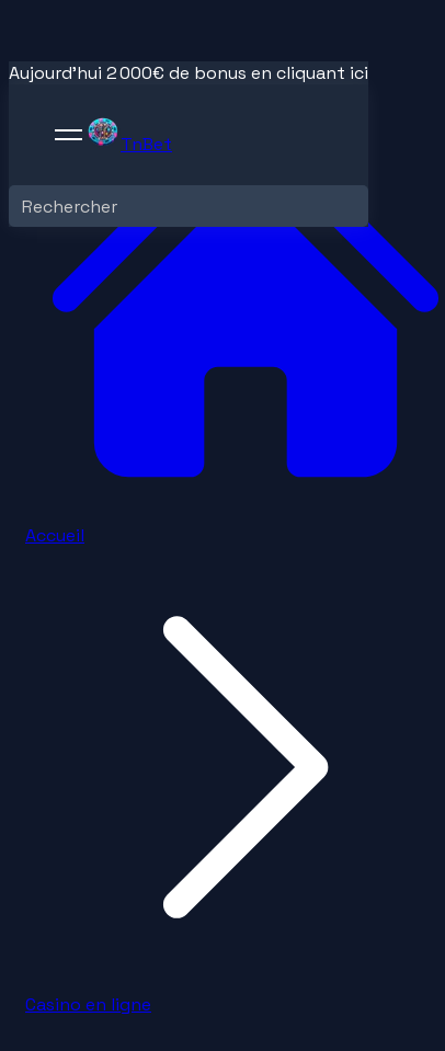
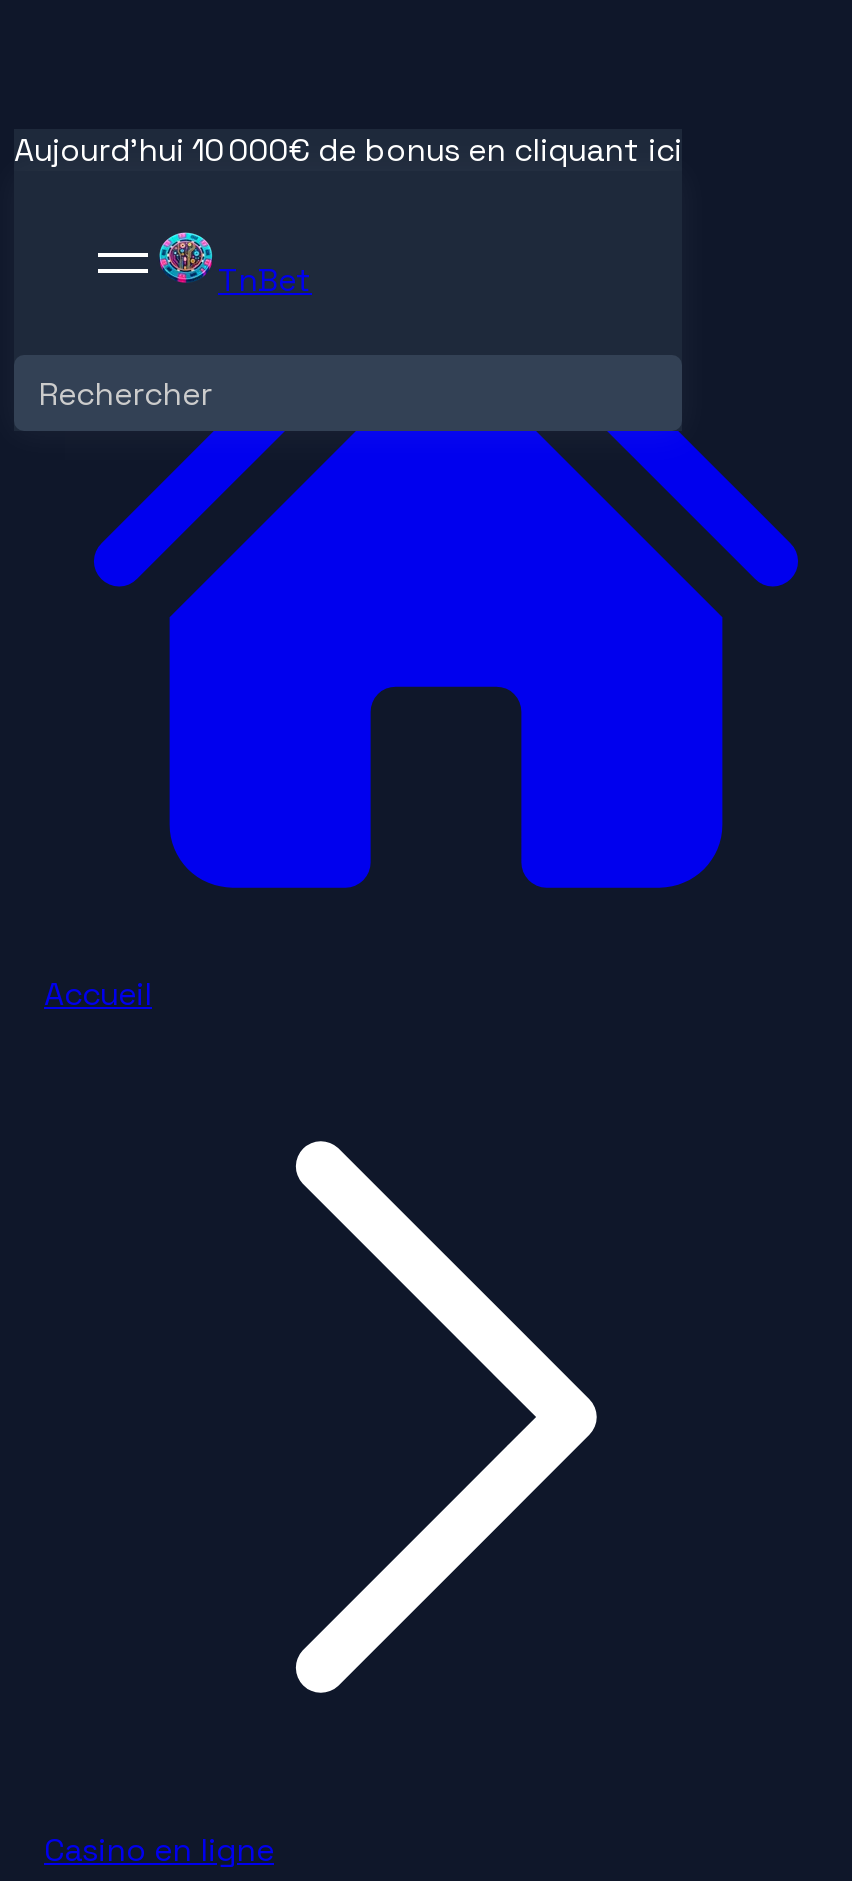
[9,61,368,84] Aujourd'hui 2 000€ de bonus en cliquant ici -> [14,129,682,171] Aujourd'hui 10 000€ de bonus en cliquant ici

